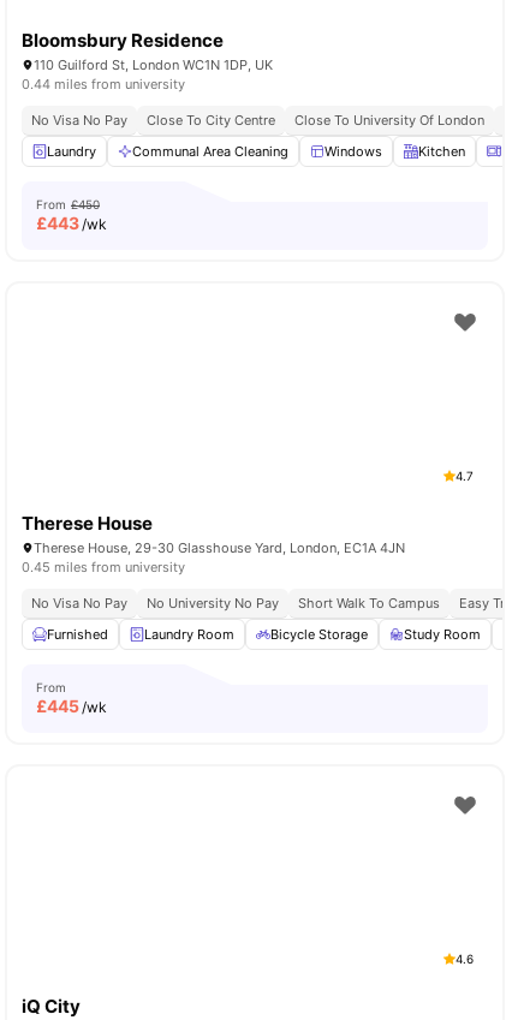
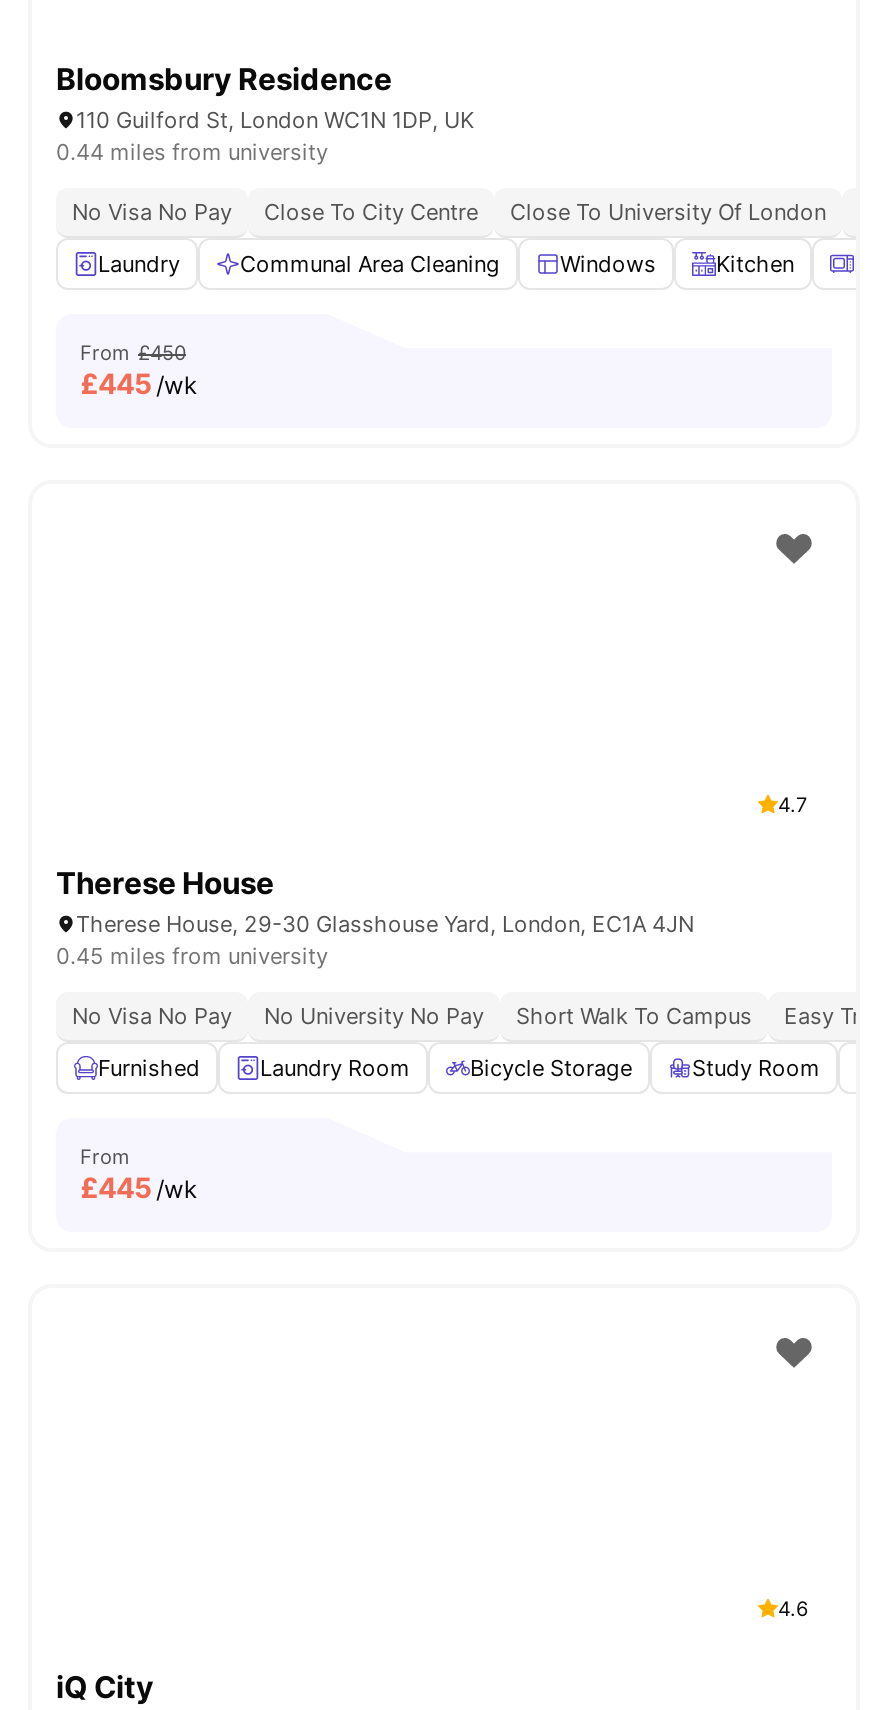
[36,213,107,233] £443 /wk -> [80,366,198,400] £445 /wk

